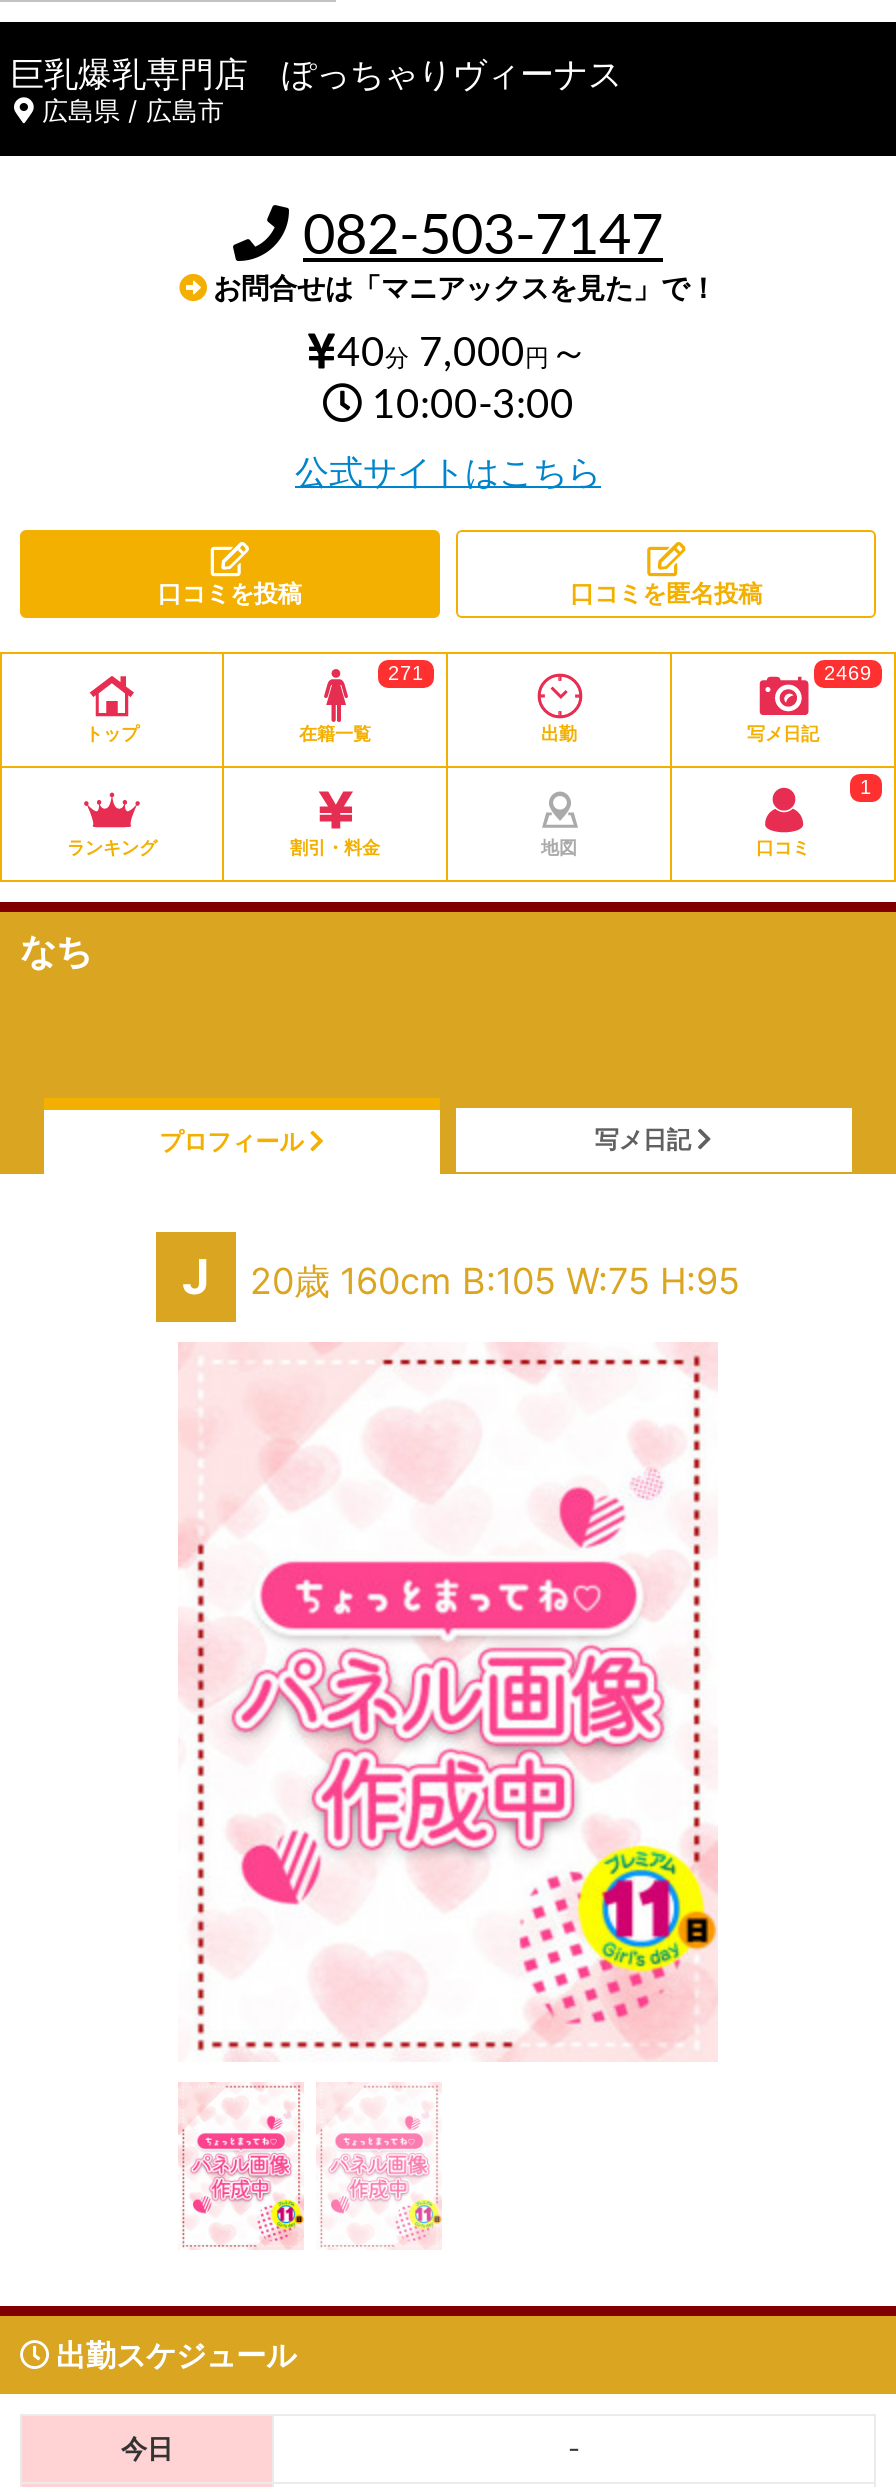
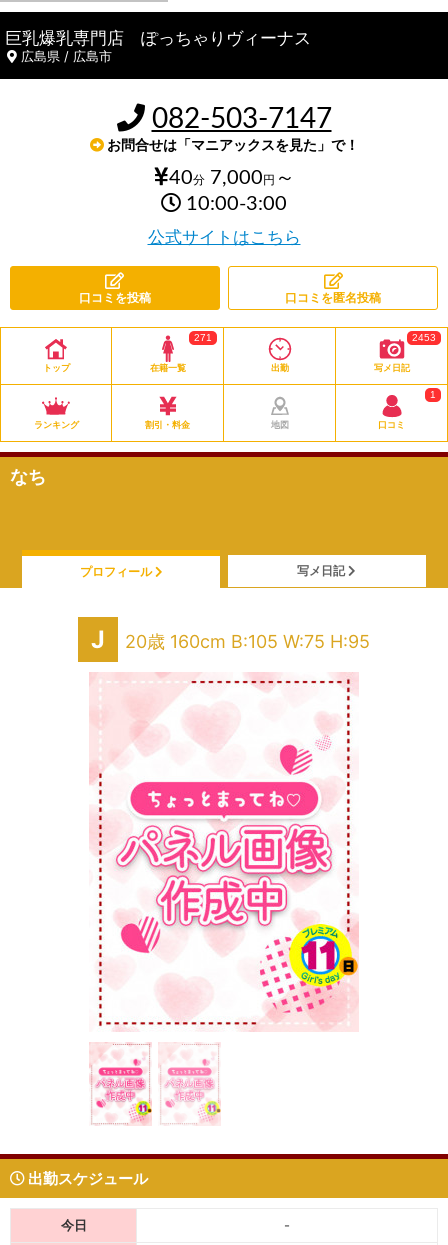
[824,662,872,684] 2469 -> [412,332,436,343] 2453

